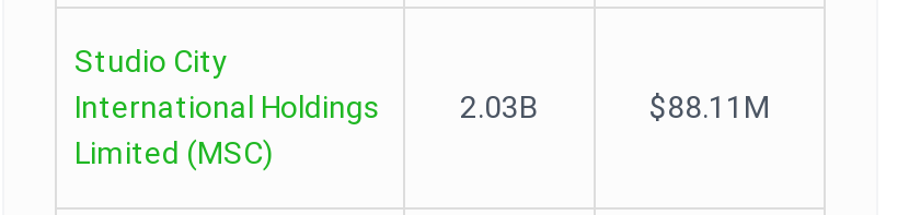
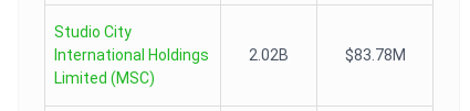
[460,89,770,124] 2.03B | $88.11M -> [249,46,405,64] 2.02B | $83.78M

